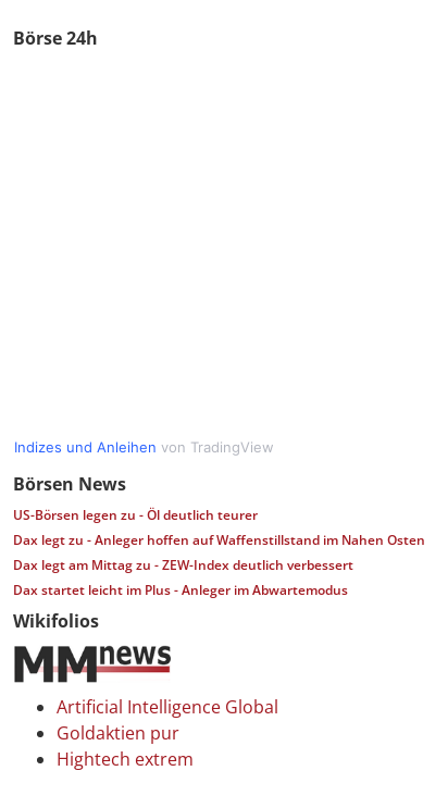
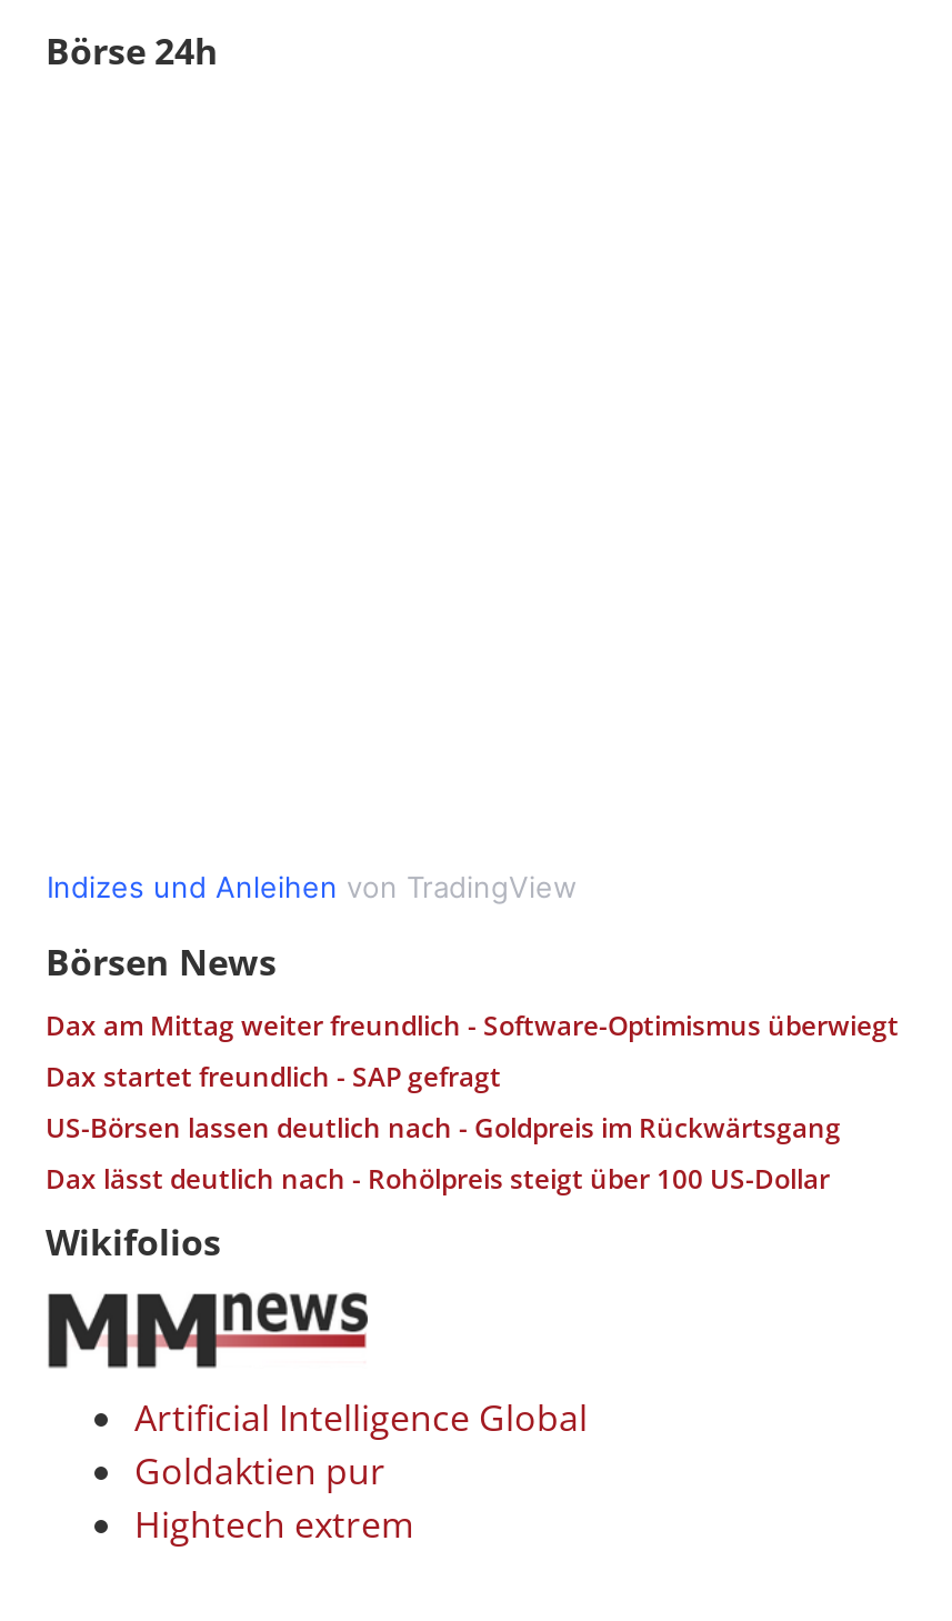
[13,506,425,599] US-Börsen legen zu - Öl deutlich teurer | Dax legt zu - Anleger hoffen auf Waffenstillstand im Nahen Osten | Dax legt am Mittag zu - ZEW-Index deutlich verbessert | Dax startet leicht im Plus - Anleger im Abwartemodus -> [46,1007,899,1198] Dax am Mittag weiter freundlich - Software-Optimismus überwiegt | Dax startet freundlich - SAP gefragt | US-Börsen lassen deutlich nach - Goldpreis im Rückwärtsgang | Dax lässt deutlich nach - Rohölpreis steigt über 100 US-Dollar

